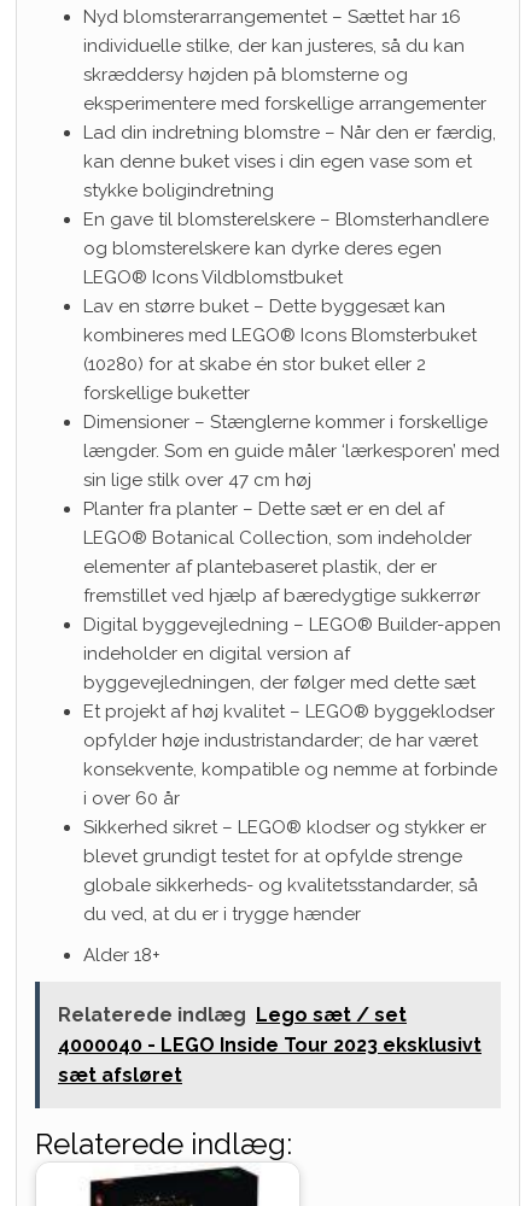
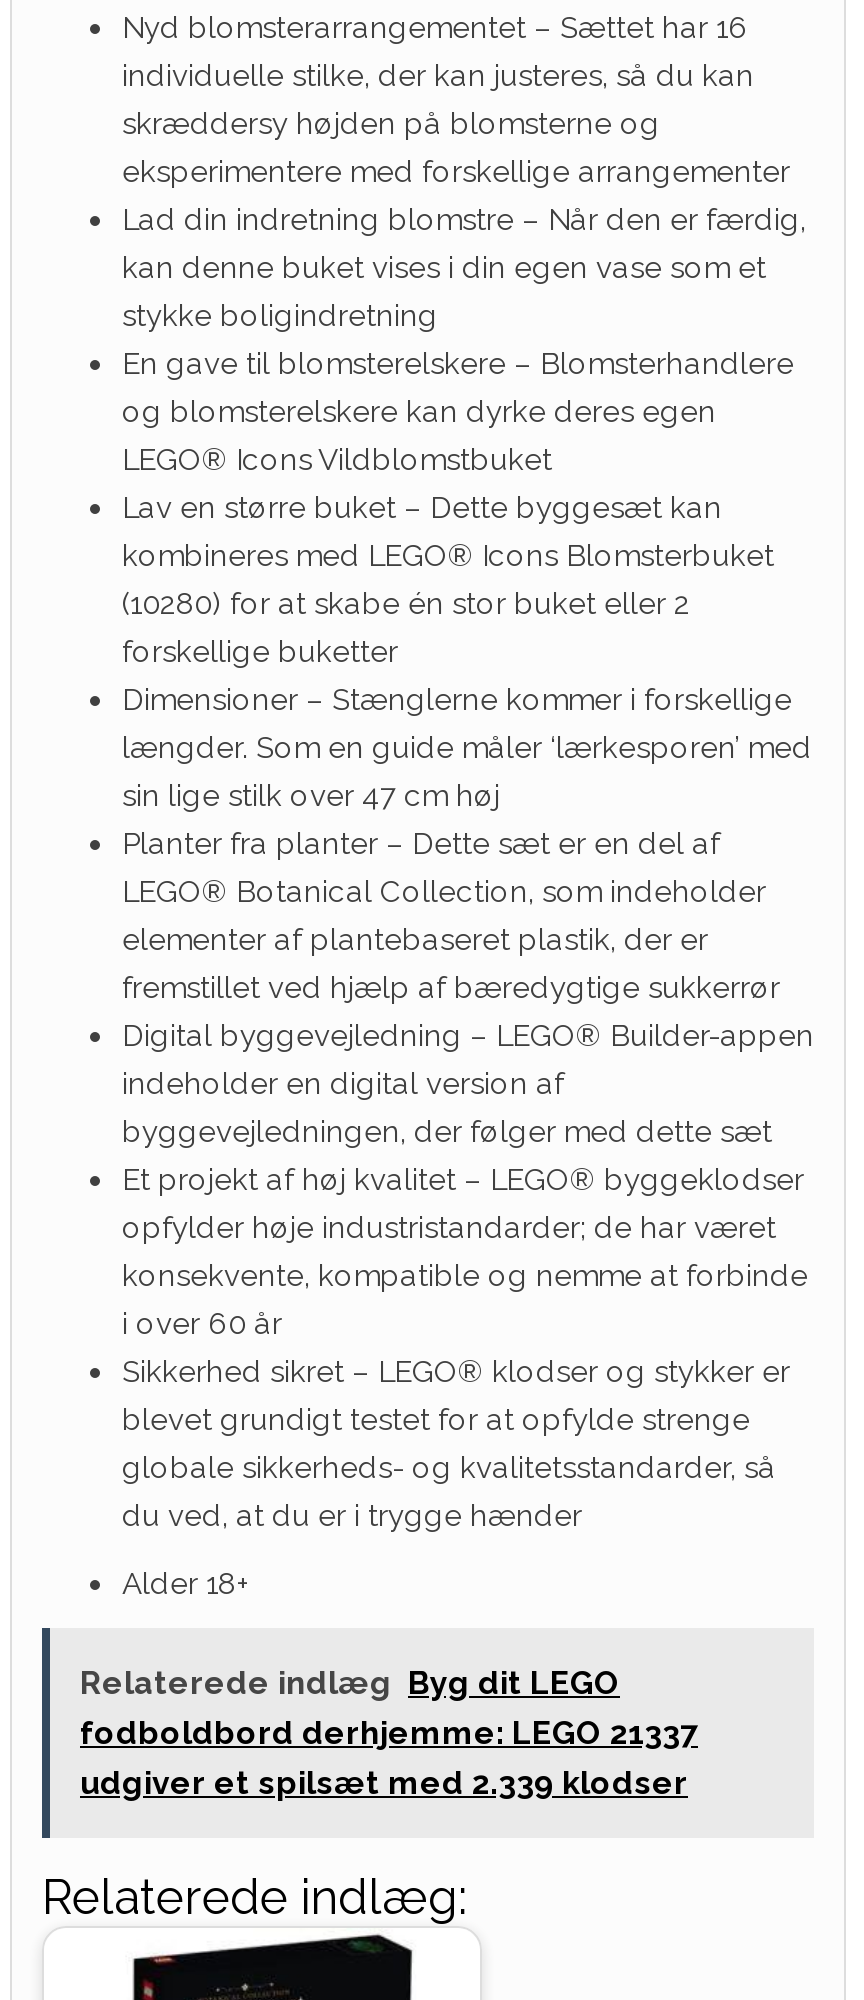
[58,1003,482,1086] Relaterede indlæg Lego sæt / set | 4000040 - LEGO Inside Tour 2023 eksklusivt | sæt afsløret -> [80,1663,698,1801] Relaterede indlæg Byg dit LEGO | fodboldbord derhjemme: LEGO 21337 | udgiver et spilsæt med 2.339 klodser

